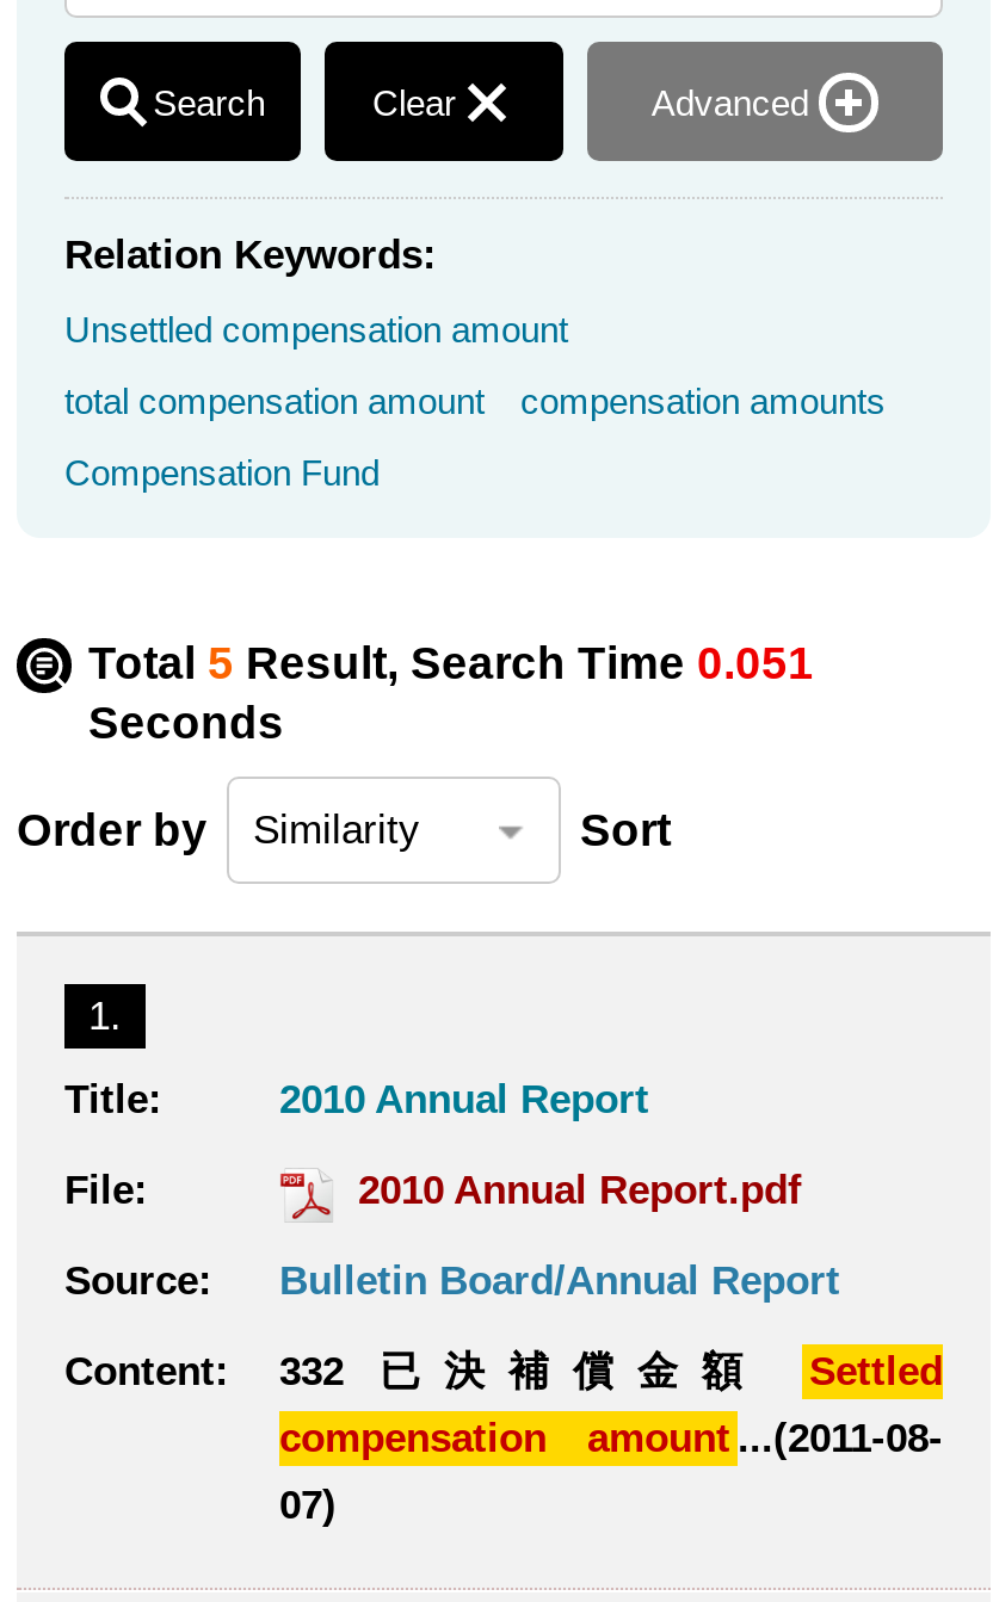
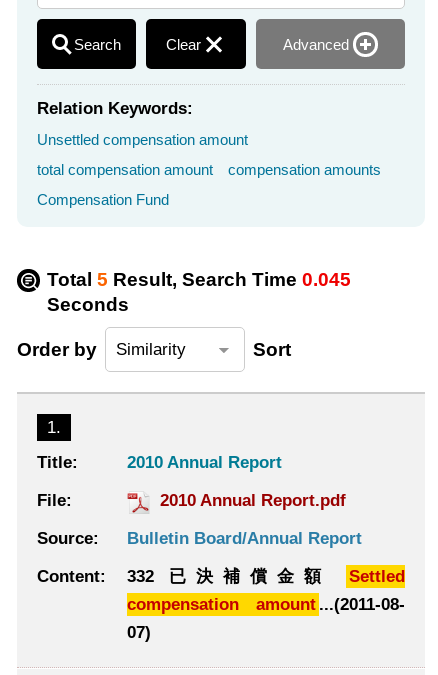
[88,638,814,688] Total 5 Result, Search Time 0.051 -> [47,269,351,290] Total 5 Result, Search Time 0.045

